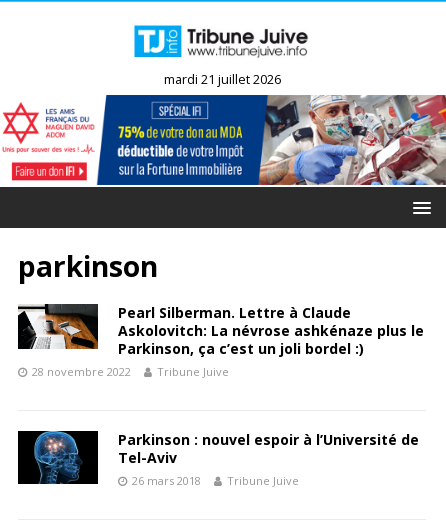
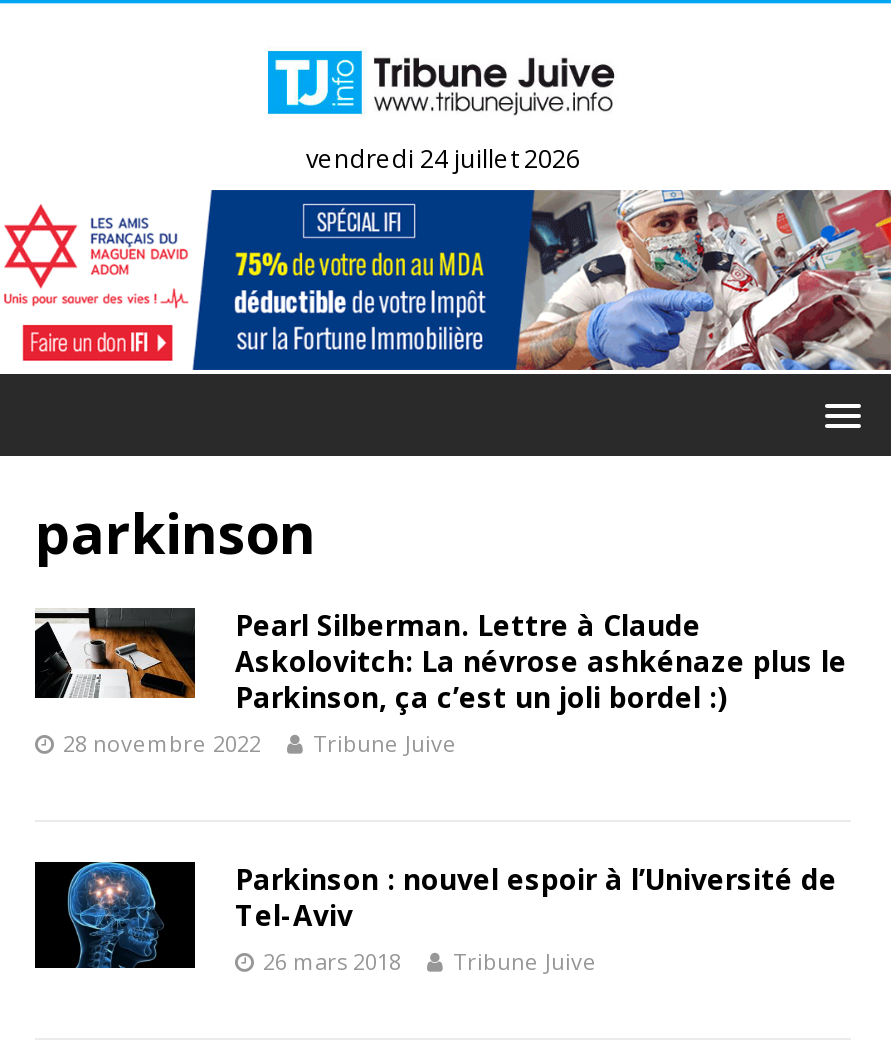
[163,71,280,88] mardi 21 juillet 2026 -> [306,143,580,177] vendredi 24 juillet 2026

